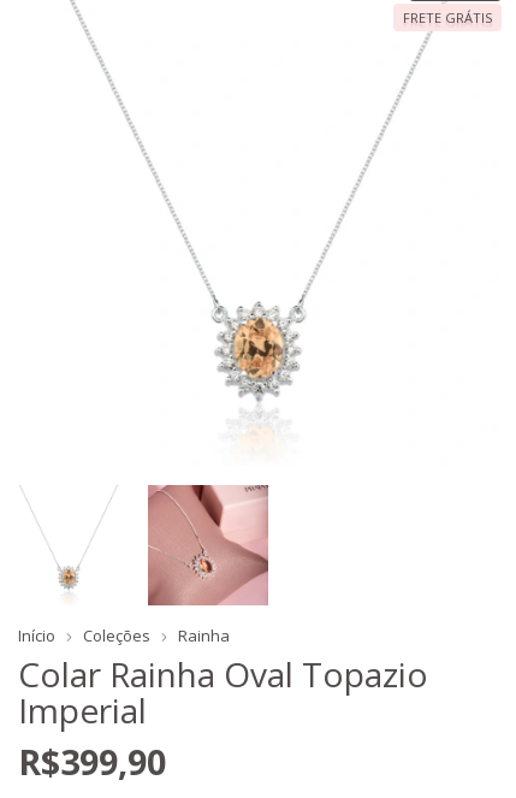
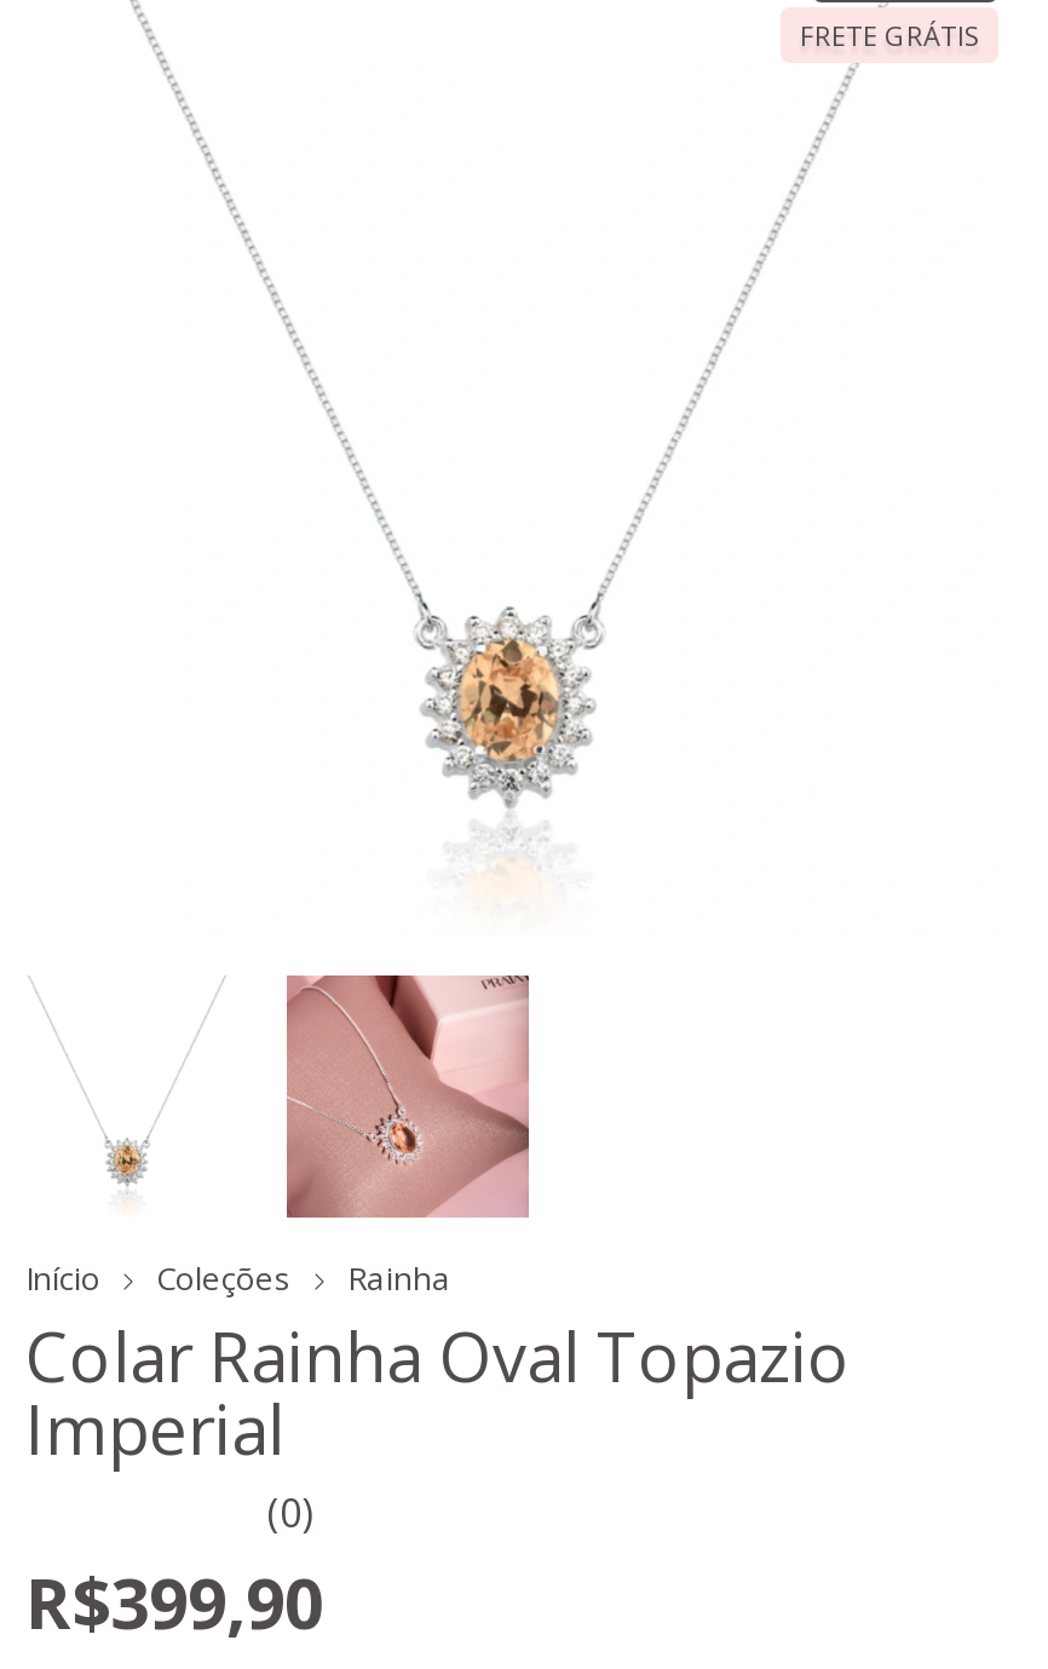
none -> [267,1486,313,1539] (0)

